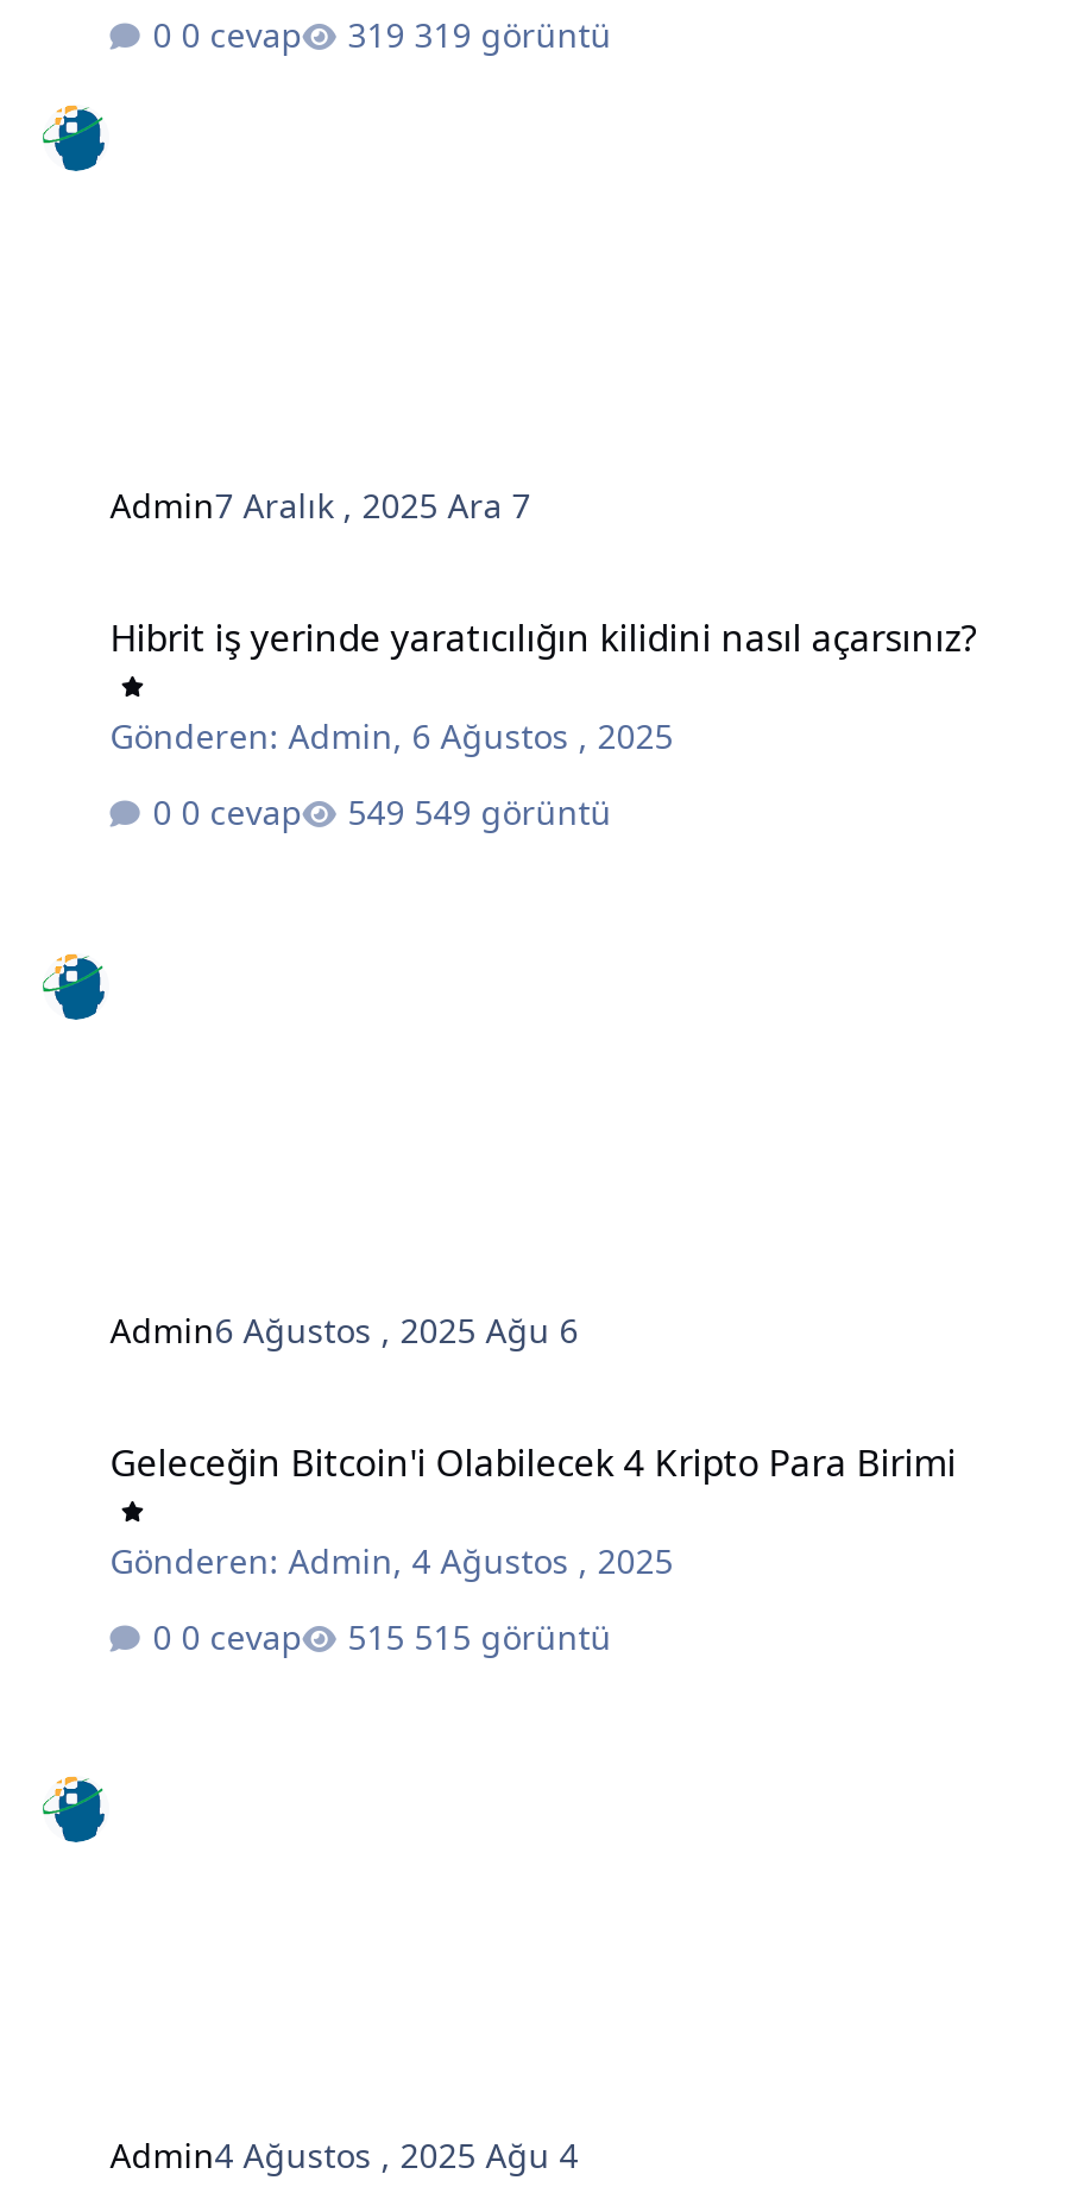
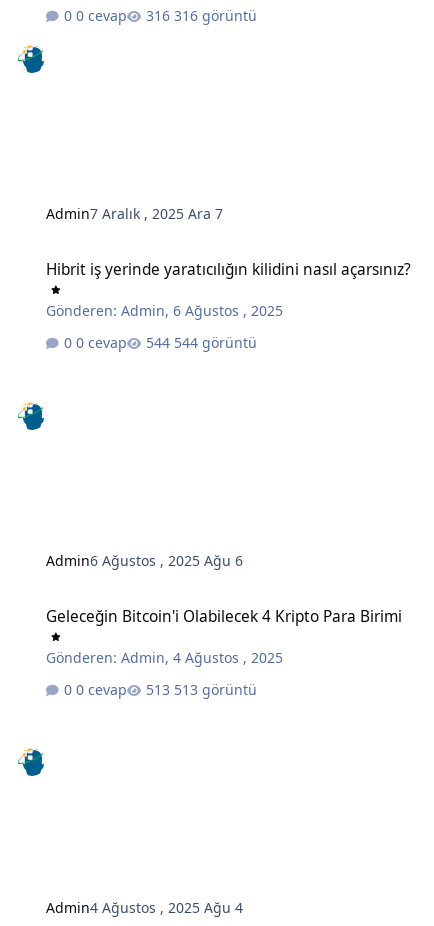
[414,12,611,57] 319 görüntü -> [174,6,257,25] 316 görüntü
[414,789,611,834] 549 görüntü -> [174,333,257,352] 544 görüntü
[414,1613,611,1659] 515 görüntü -> [174,680,257,699] 513 görüntü

